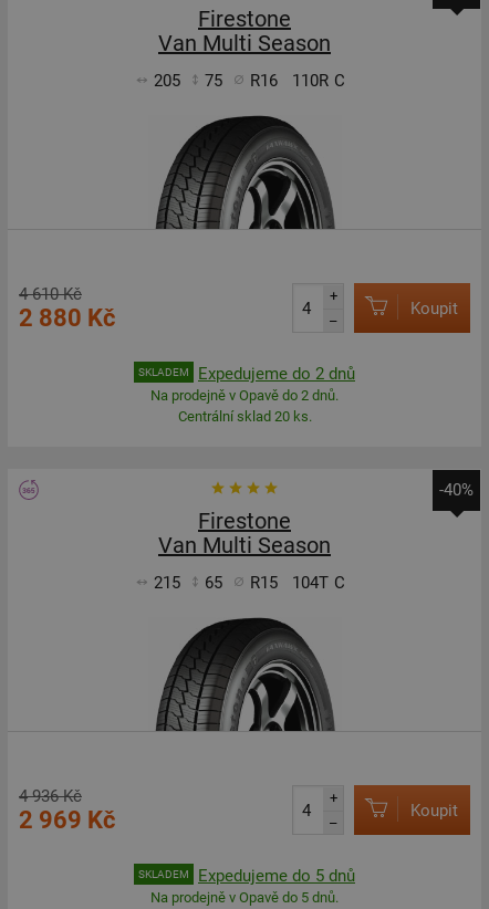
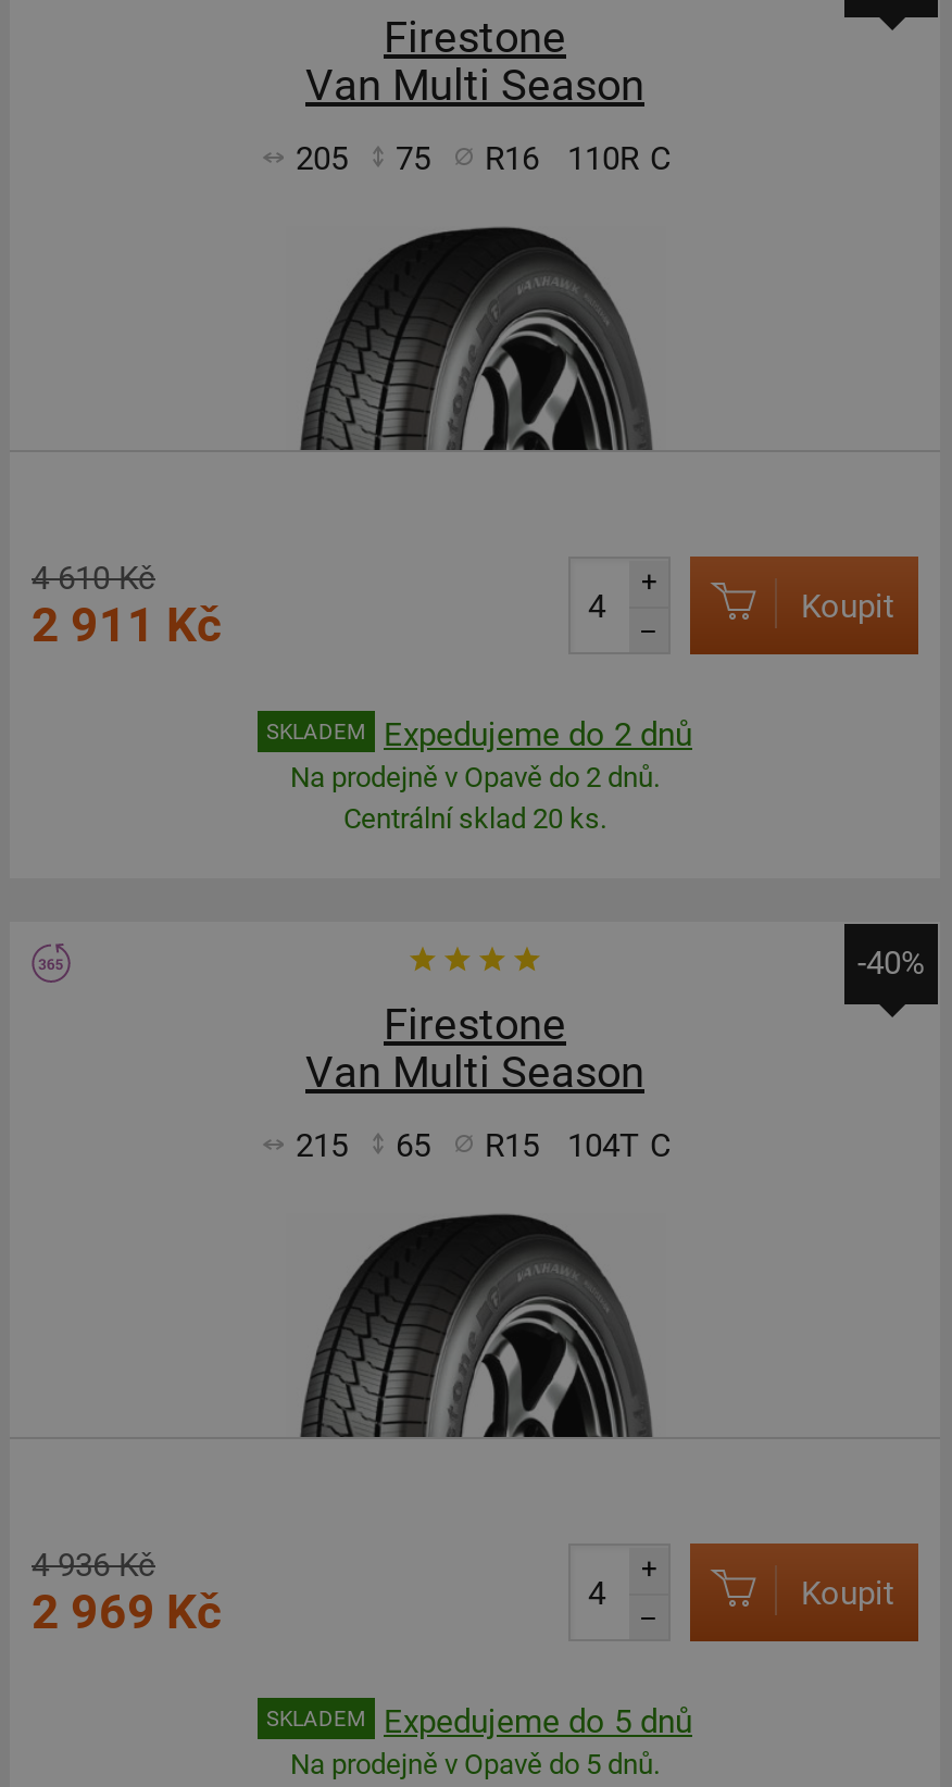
[19,304,115,332] 2 880 Kč -> [32,598,221,652] 2 911 Kč

